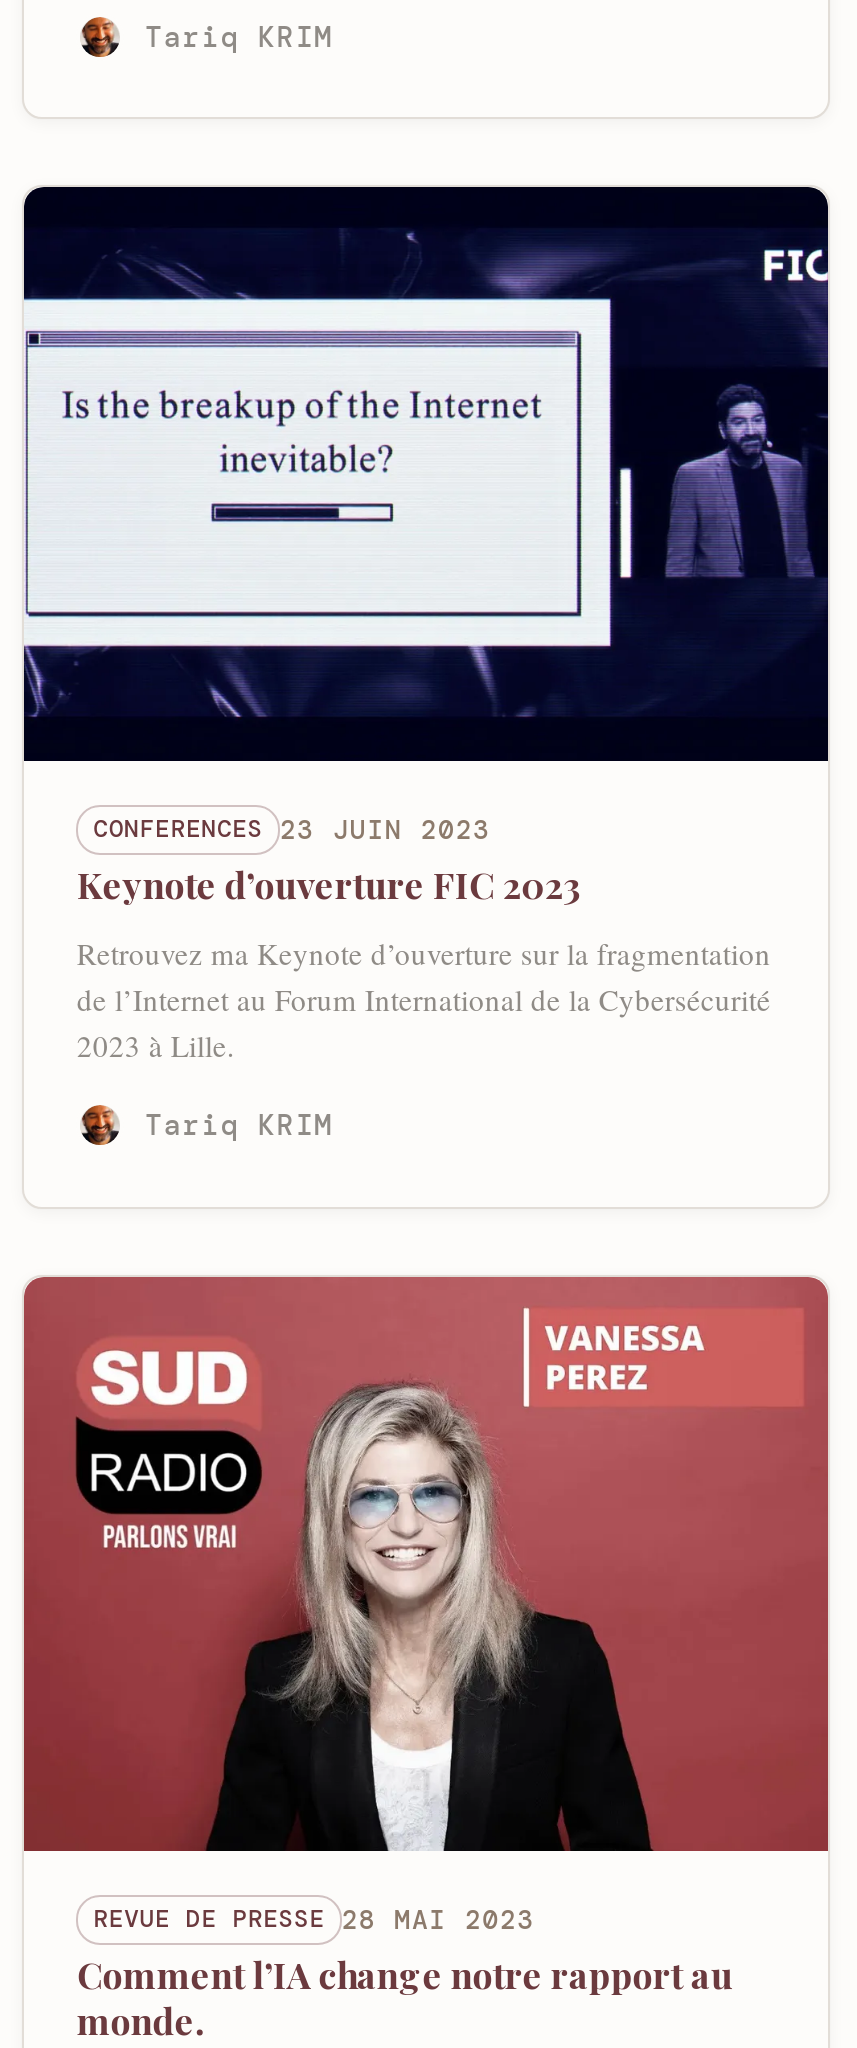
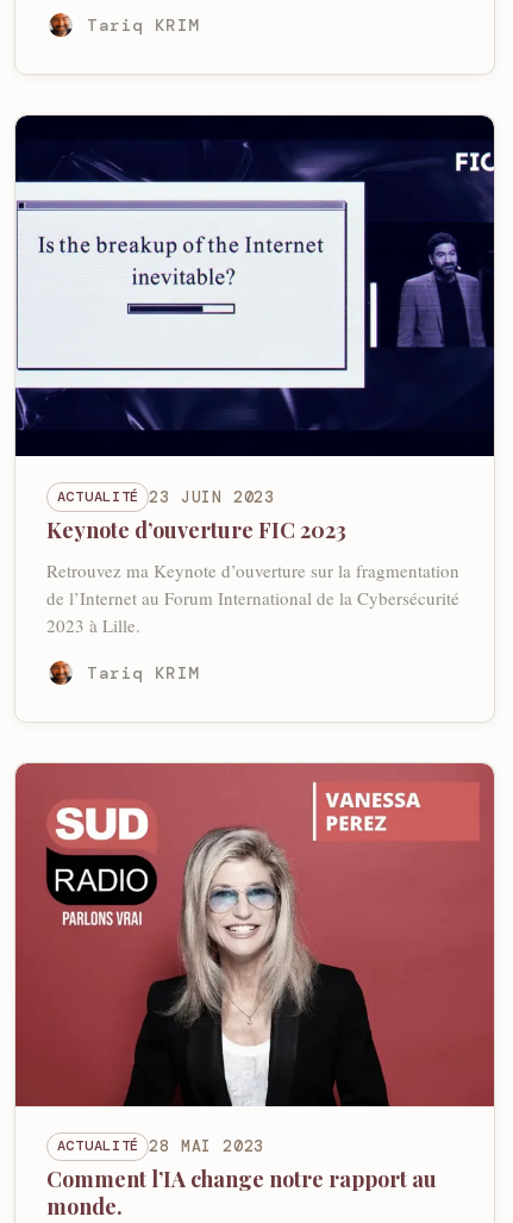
[93,813,491,847] CONFERENCES 23 JUIN 2023 -> [57,487,275,508] ACTUALITÉ 23 JUIN 2023
[93,1902,535,1936] REVUE DE PRESSE 28 MAI 2023 -> [57,1136,264,1157] ACTUALITÉ 28 MAI 2023

